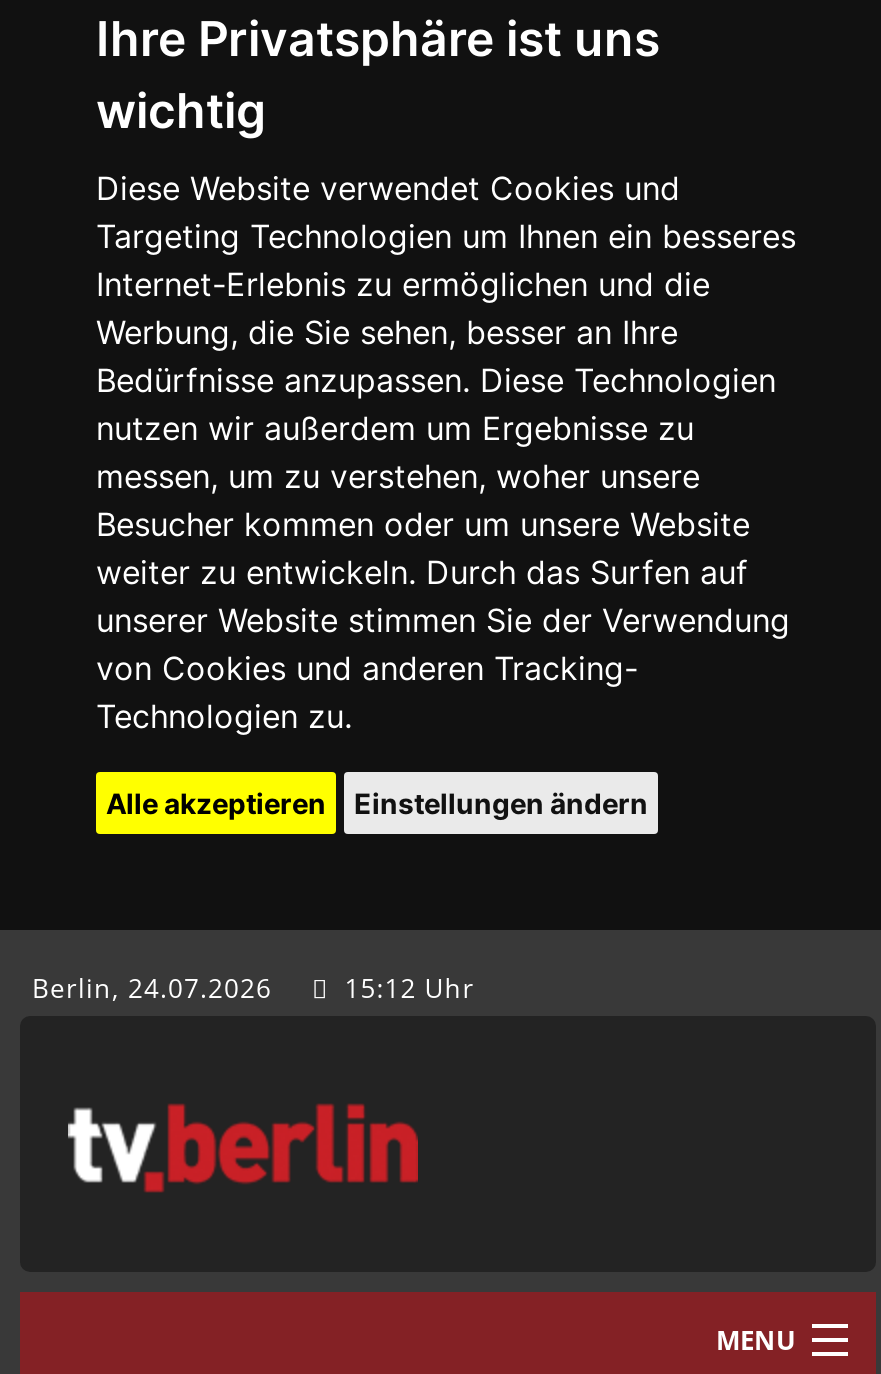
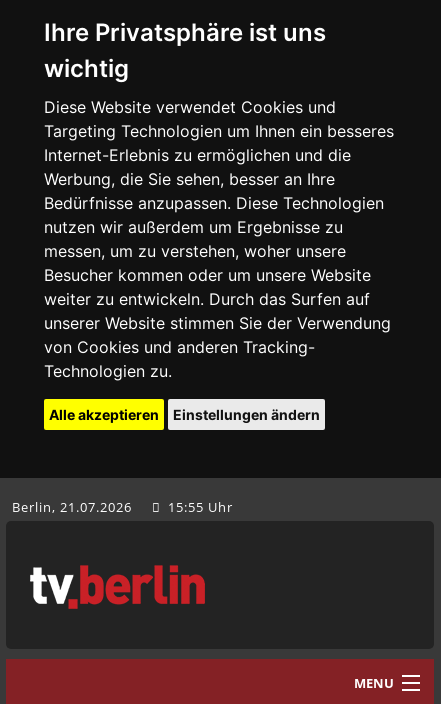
[32,970,280,1006] Berlin, 24.07.2026 -> [12,498,136,516] Berlin, 21.07.2026
[336,970,474,1006] 15:12 Uhr -> [164,498,233,516] 15:55 Uhr

